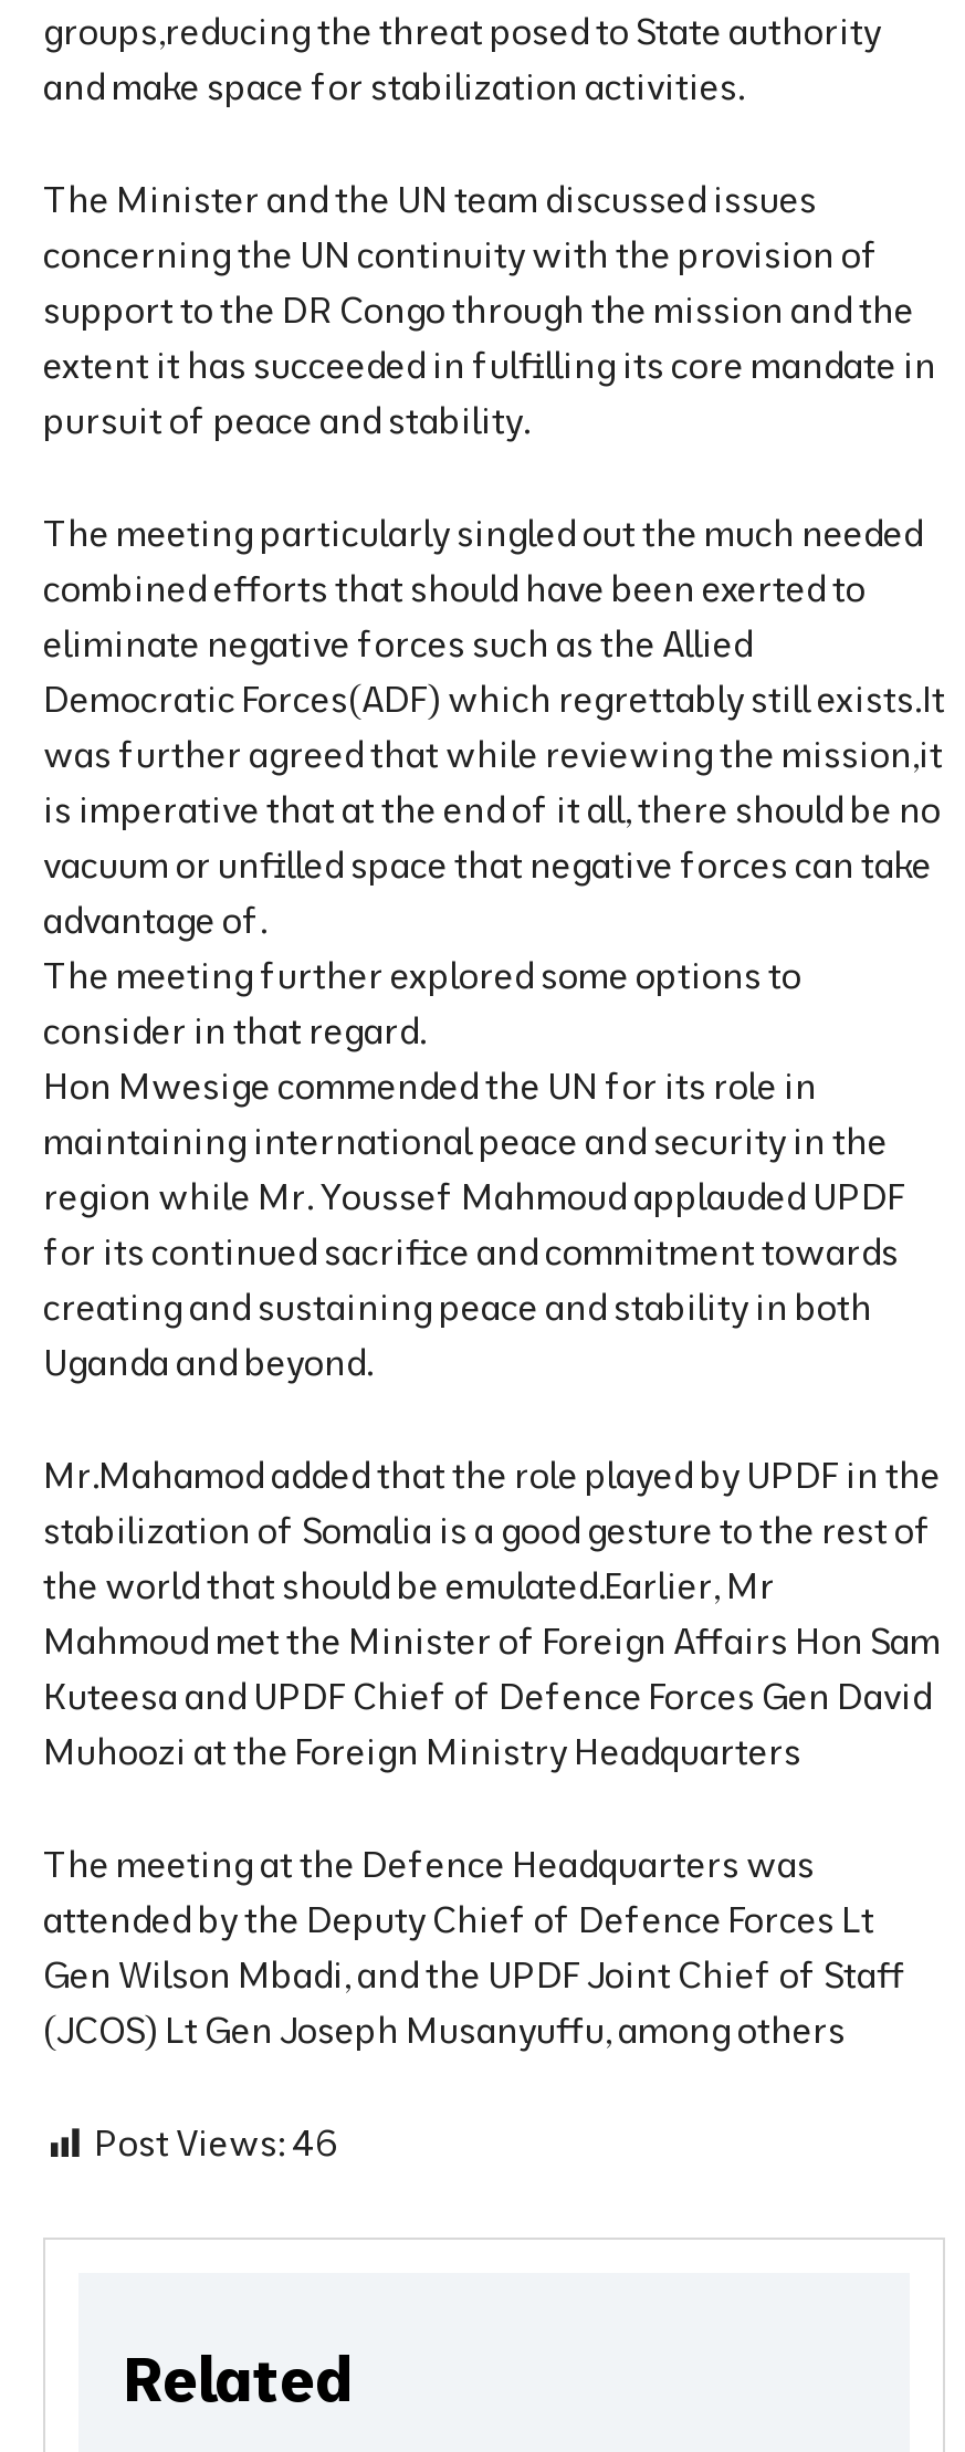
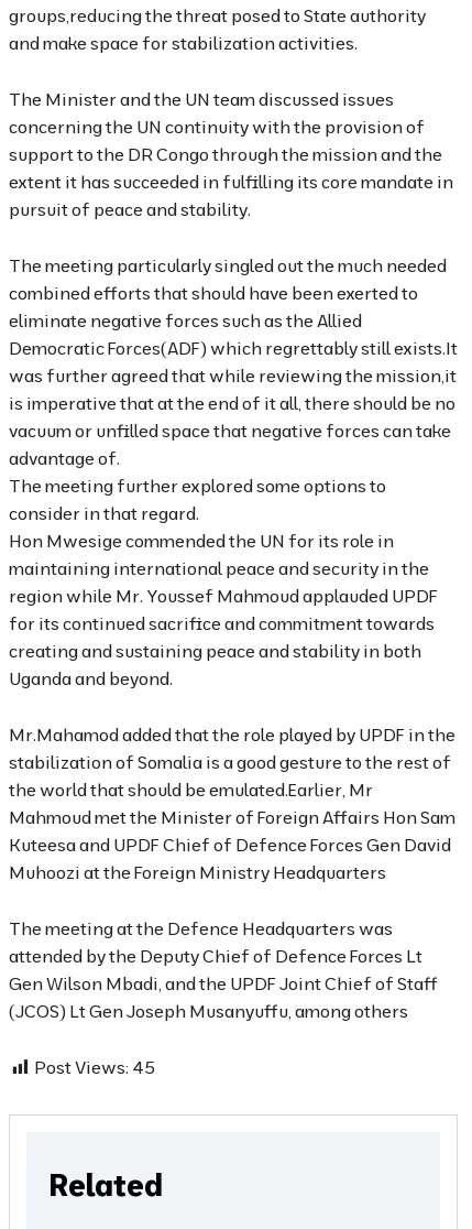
[94,2119,337,2163] Post Views: 46 -> [34,1056,155,1078] Post Views: 45

